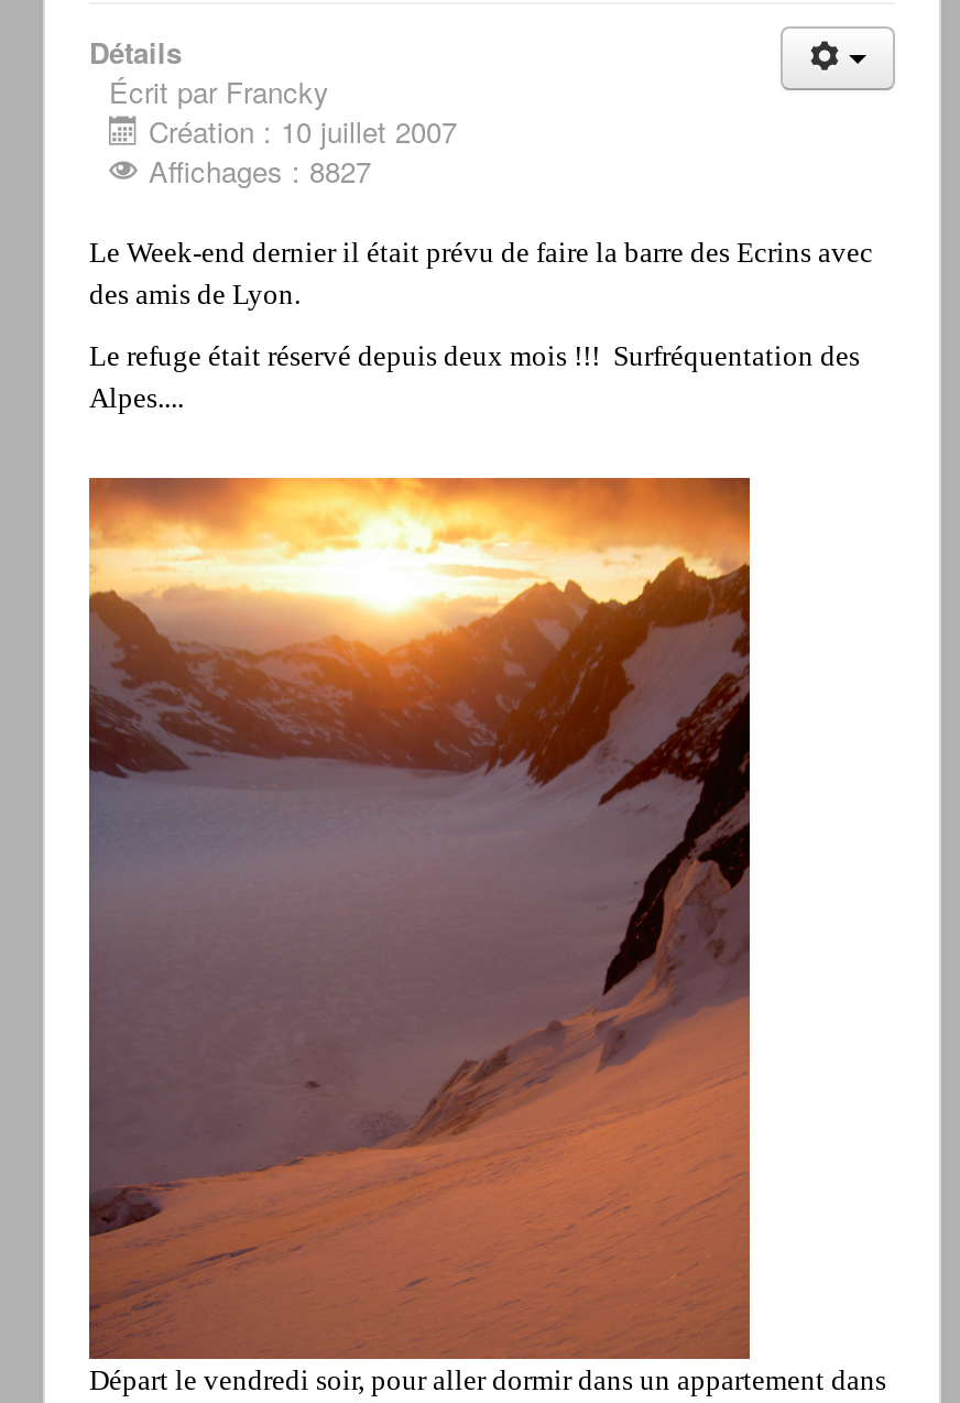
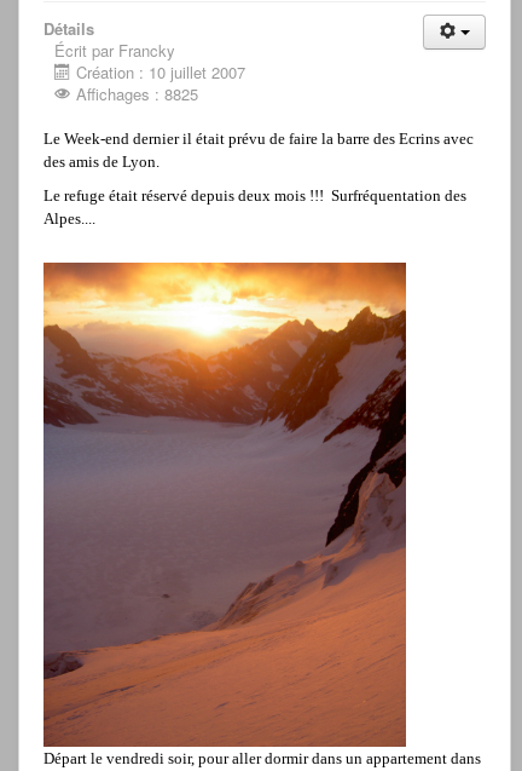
[140,149,371,191] Affichages : 8827 -> [71,82,198,105] Affichages : 8825

